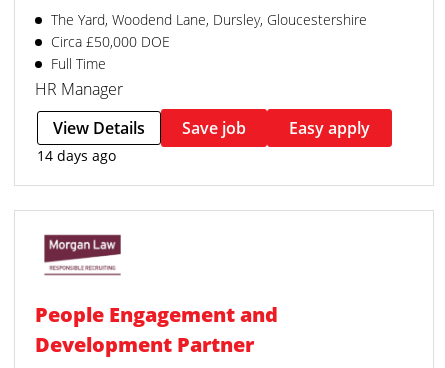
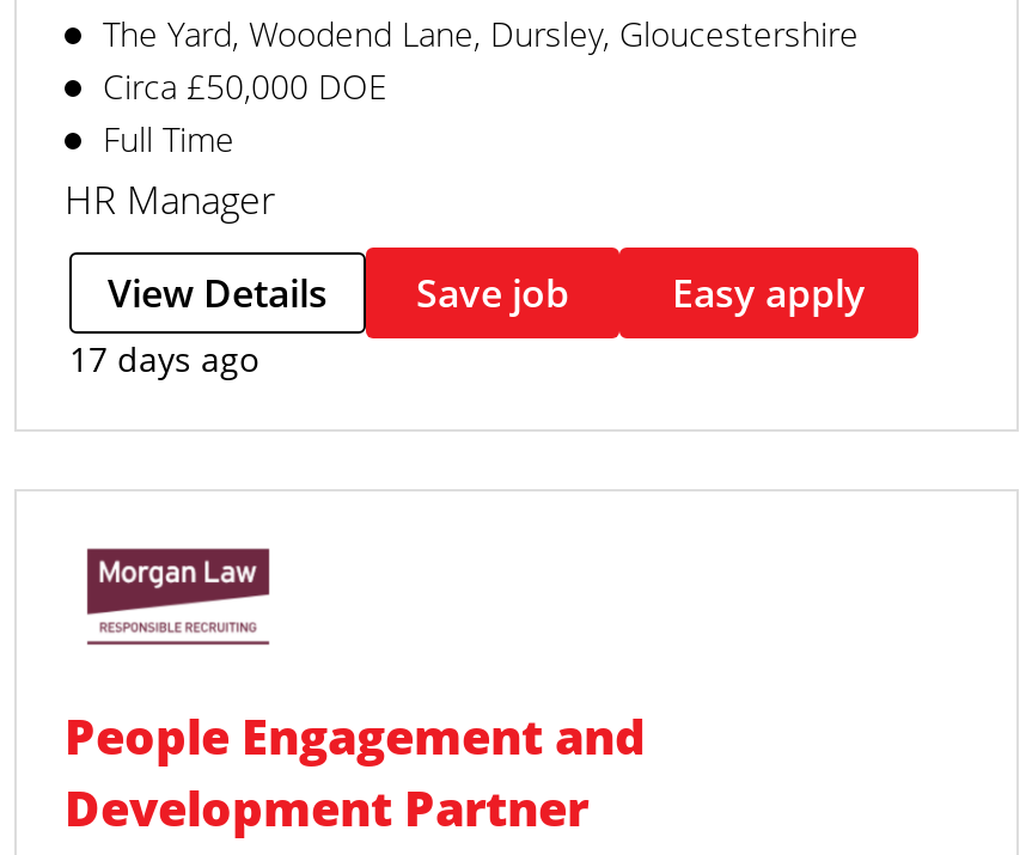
[37,146,116,165] 14 days ago -> [69,337,258,382] 17 days ago

